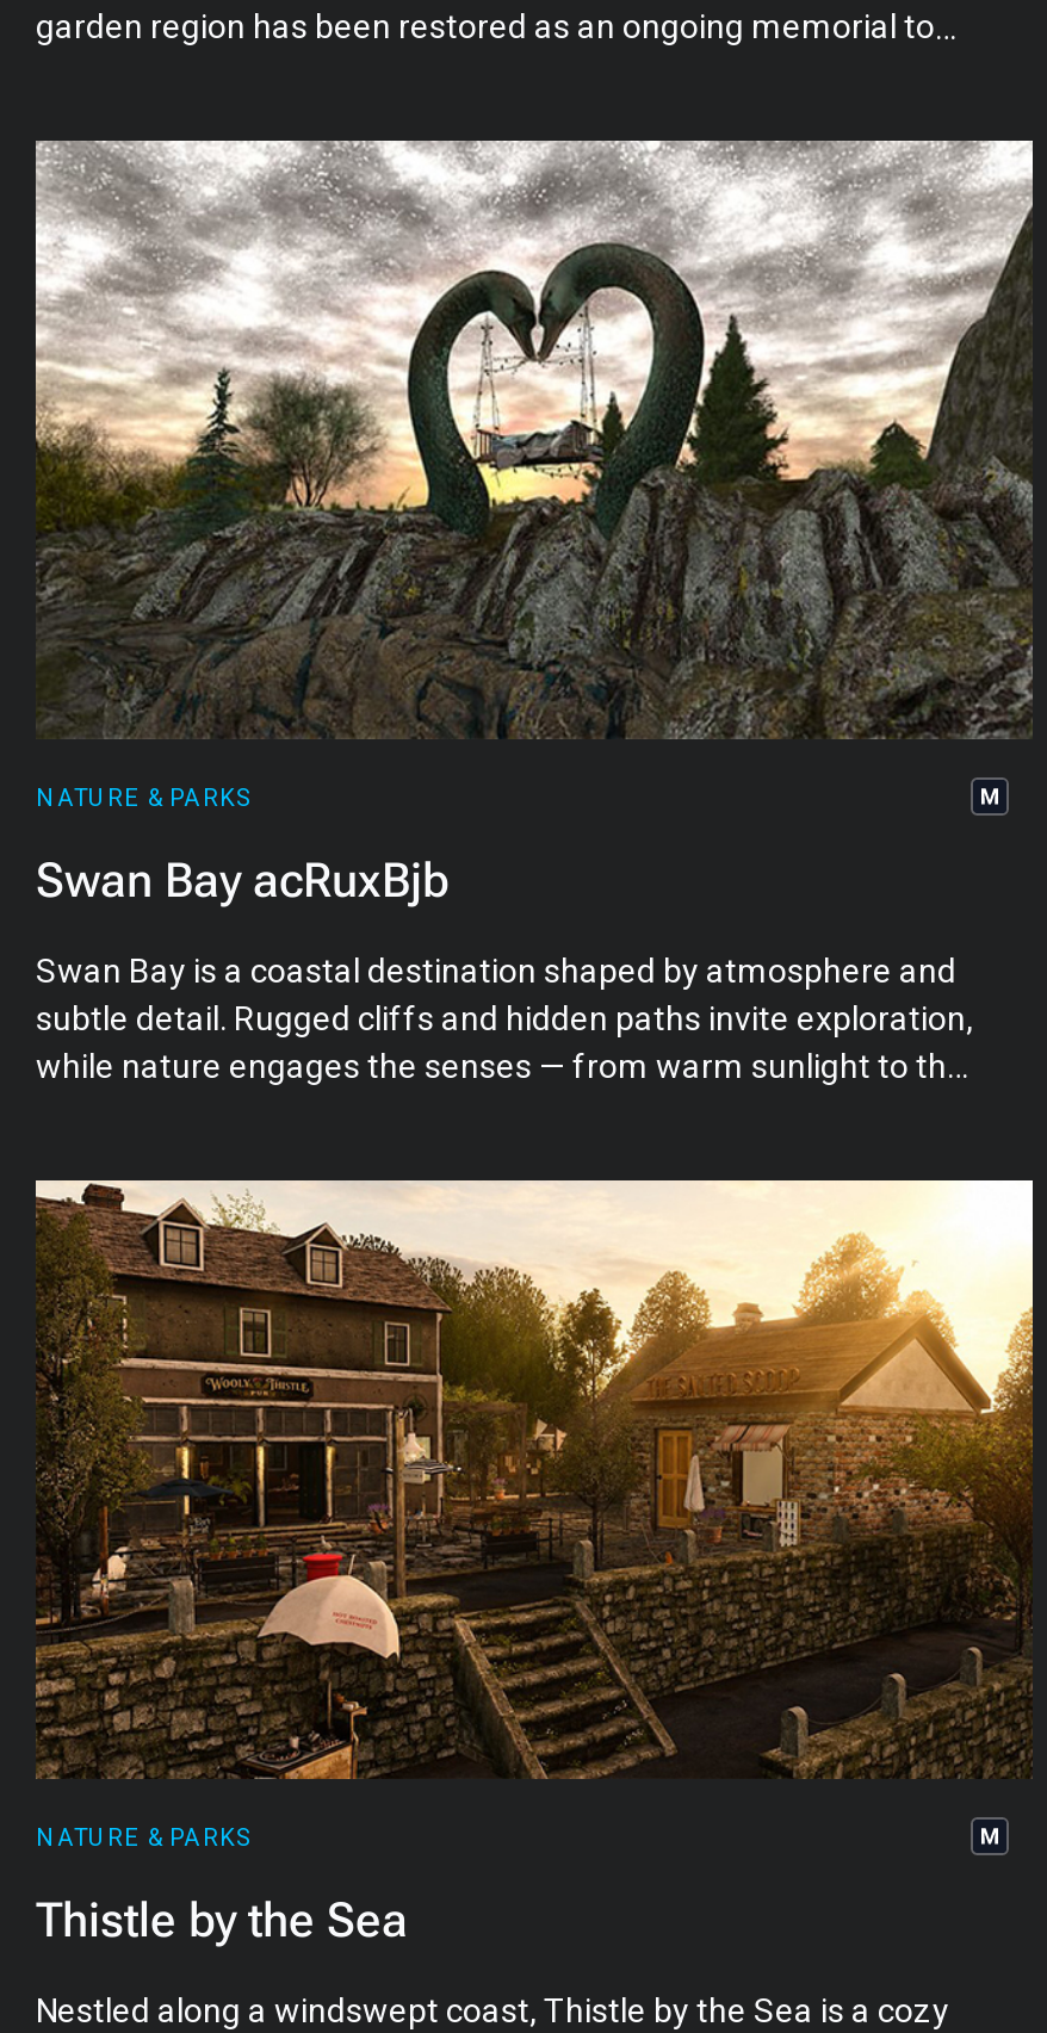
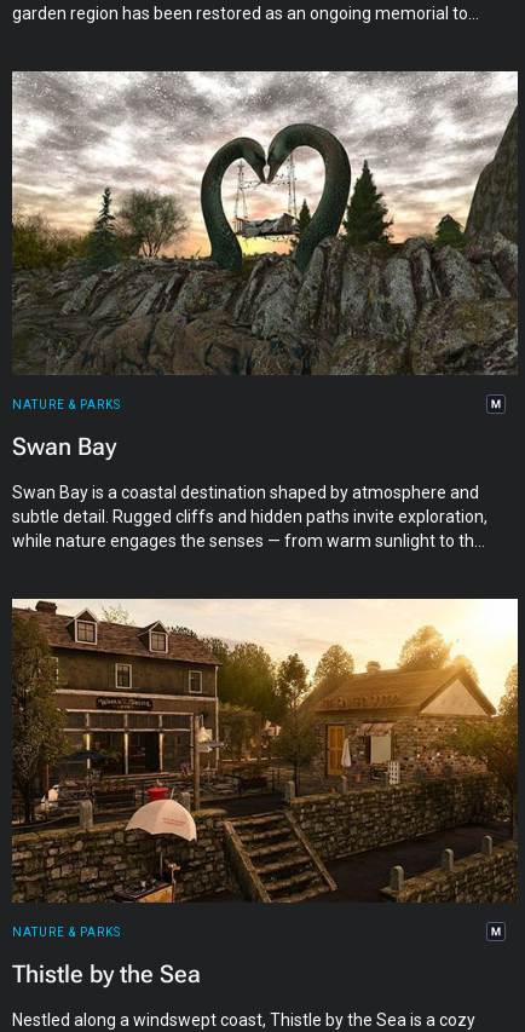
[36,852,448,909] Swan Bay acRuxBjb -> [12,432,116,461] Swan Bay

